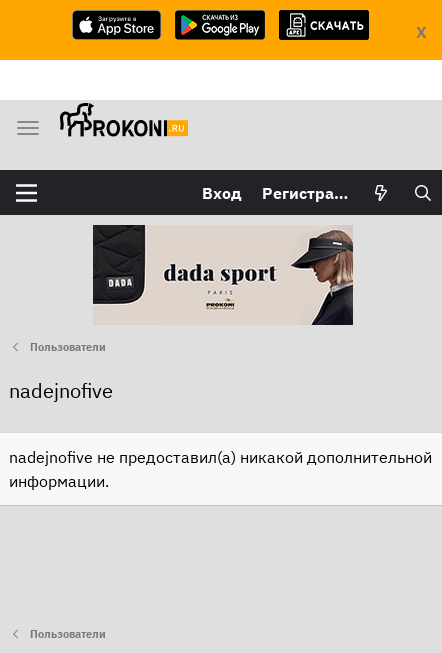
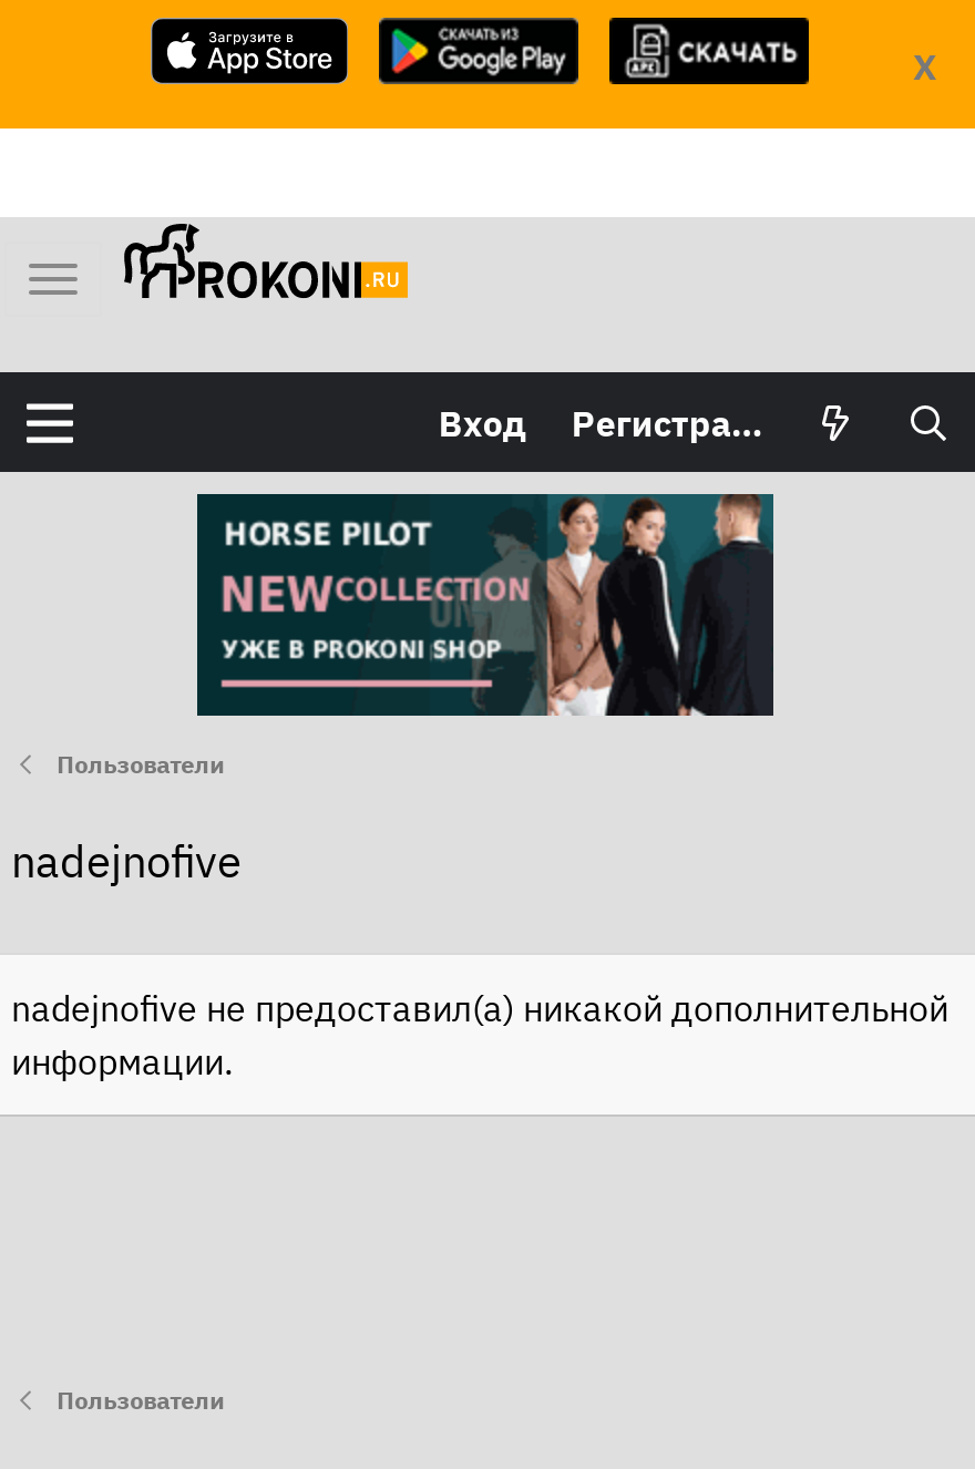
[93,225,354,326] [image] -> [195,492,776,718] [image]

